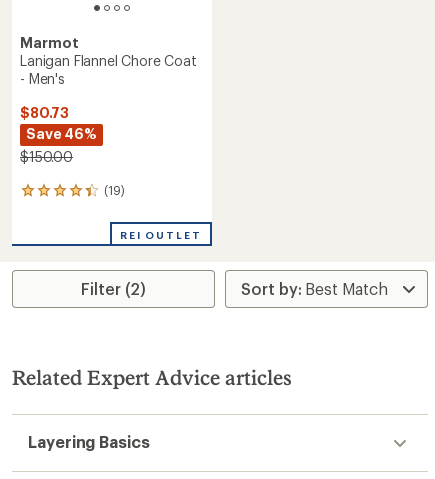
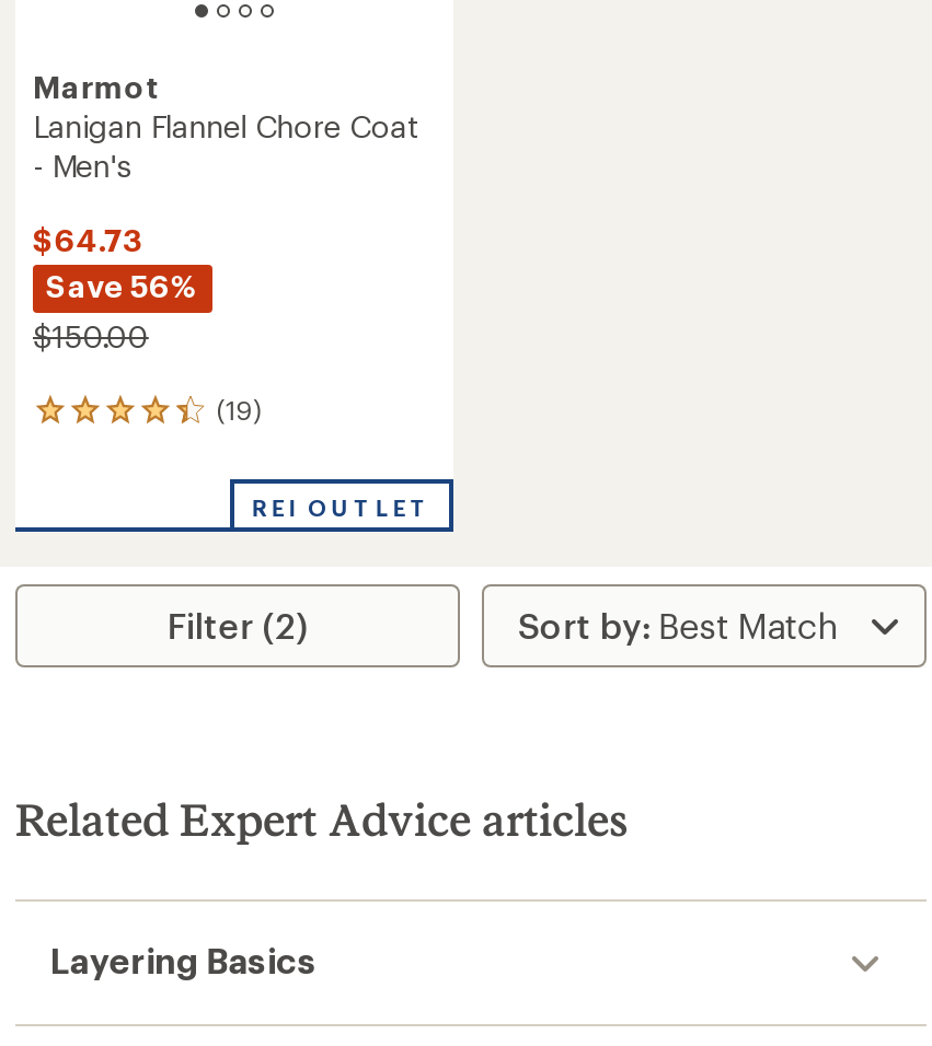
[20,104,69,121] $80.73 -> [33,221,142,258] $64.73
[26,125,97,142] Save 46% -> [46,267,199,304] Save 56%

